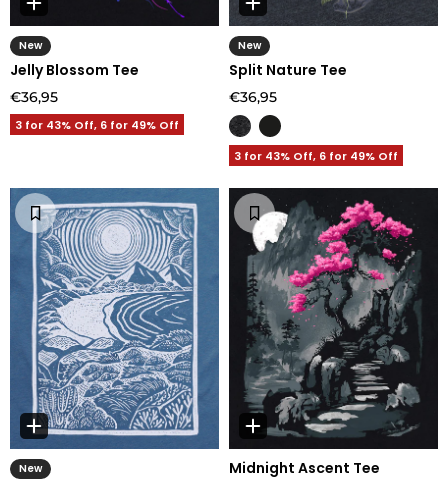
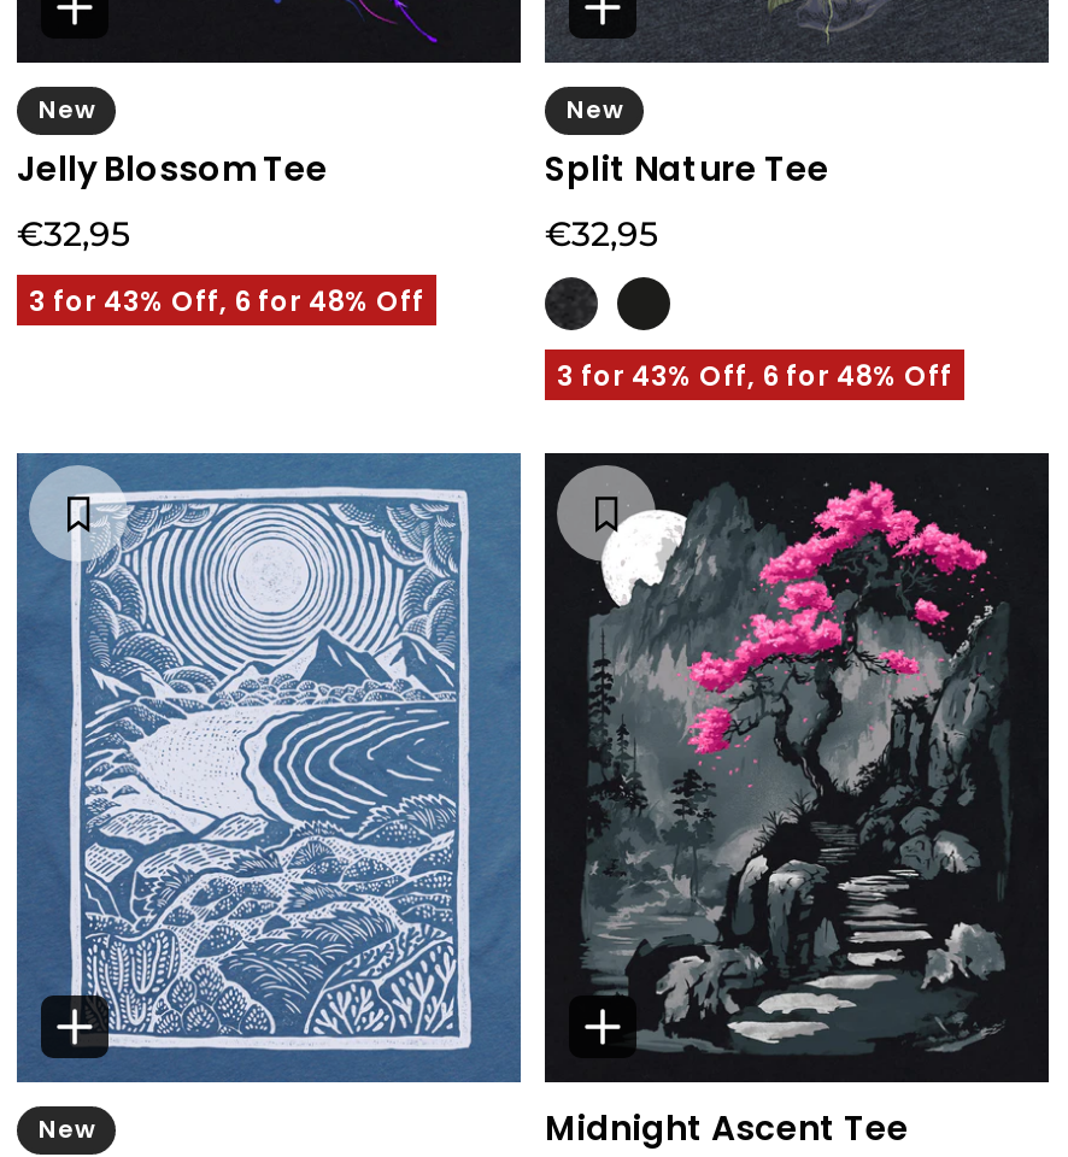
[10,88,58,106] €36,95 -> [17,211,130,255] €32,95
[229,88,277,106] €36,95 -> [545,211,658,255] €32,95
[15,117,179,133] 3 for 43% Off, 6 for 49% Off -> [29,281,424,320] 3 for 43% Off, 6 for 48% Off
[234,148,398,164] 3 for 43% Off, 6 for 49% Off -> [557,356,952,395] 3 for 43% Off, 6 for 48% Off

